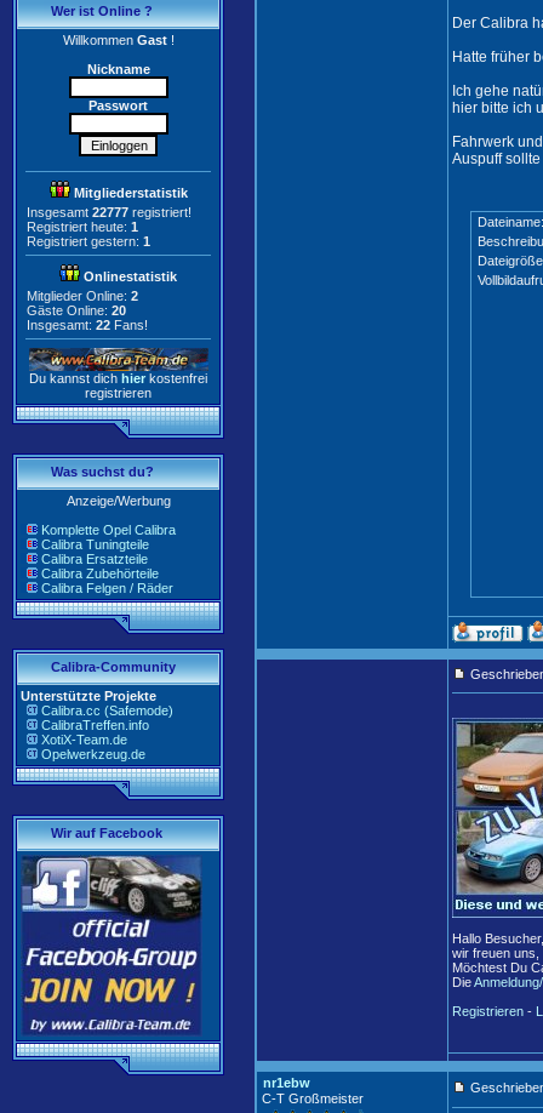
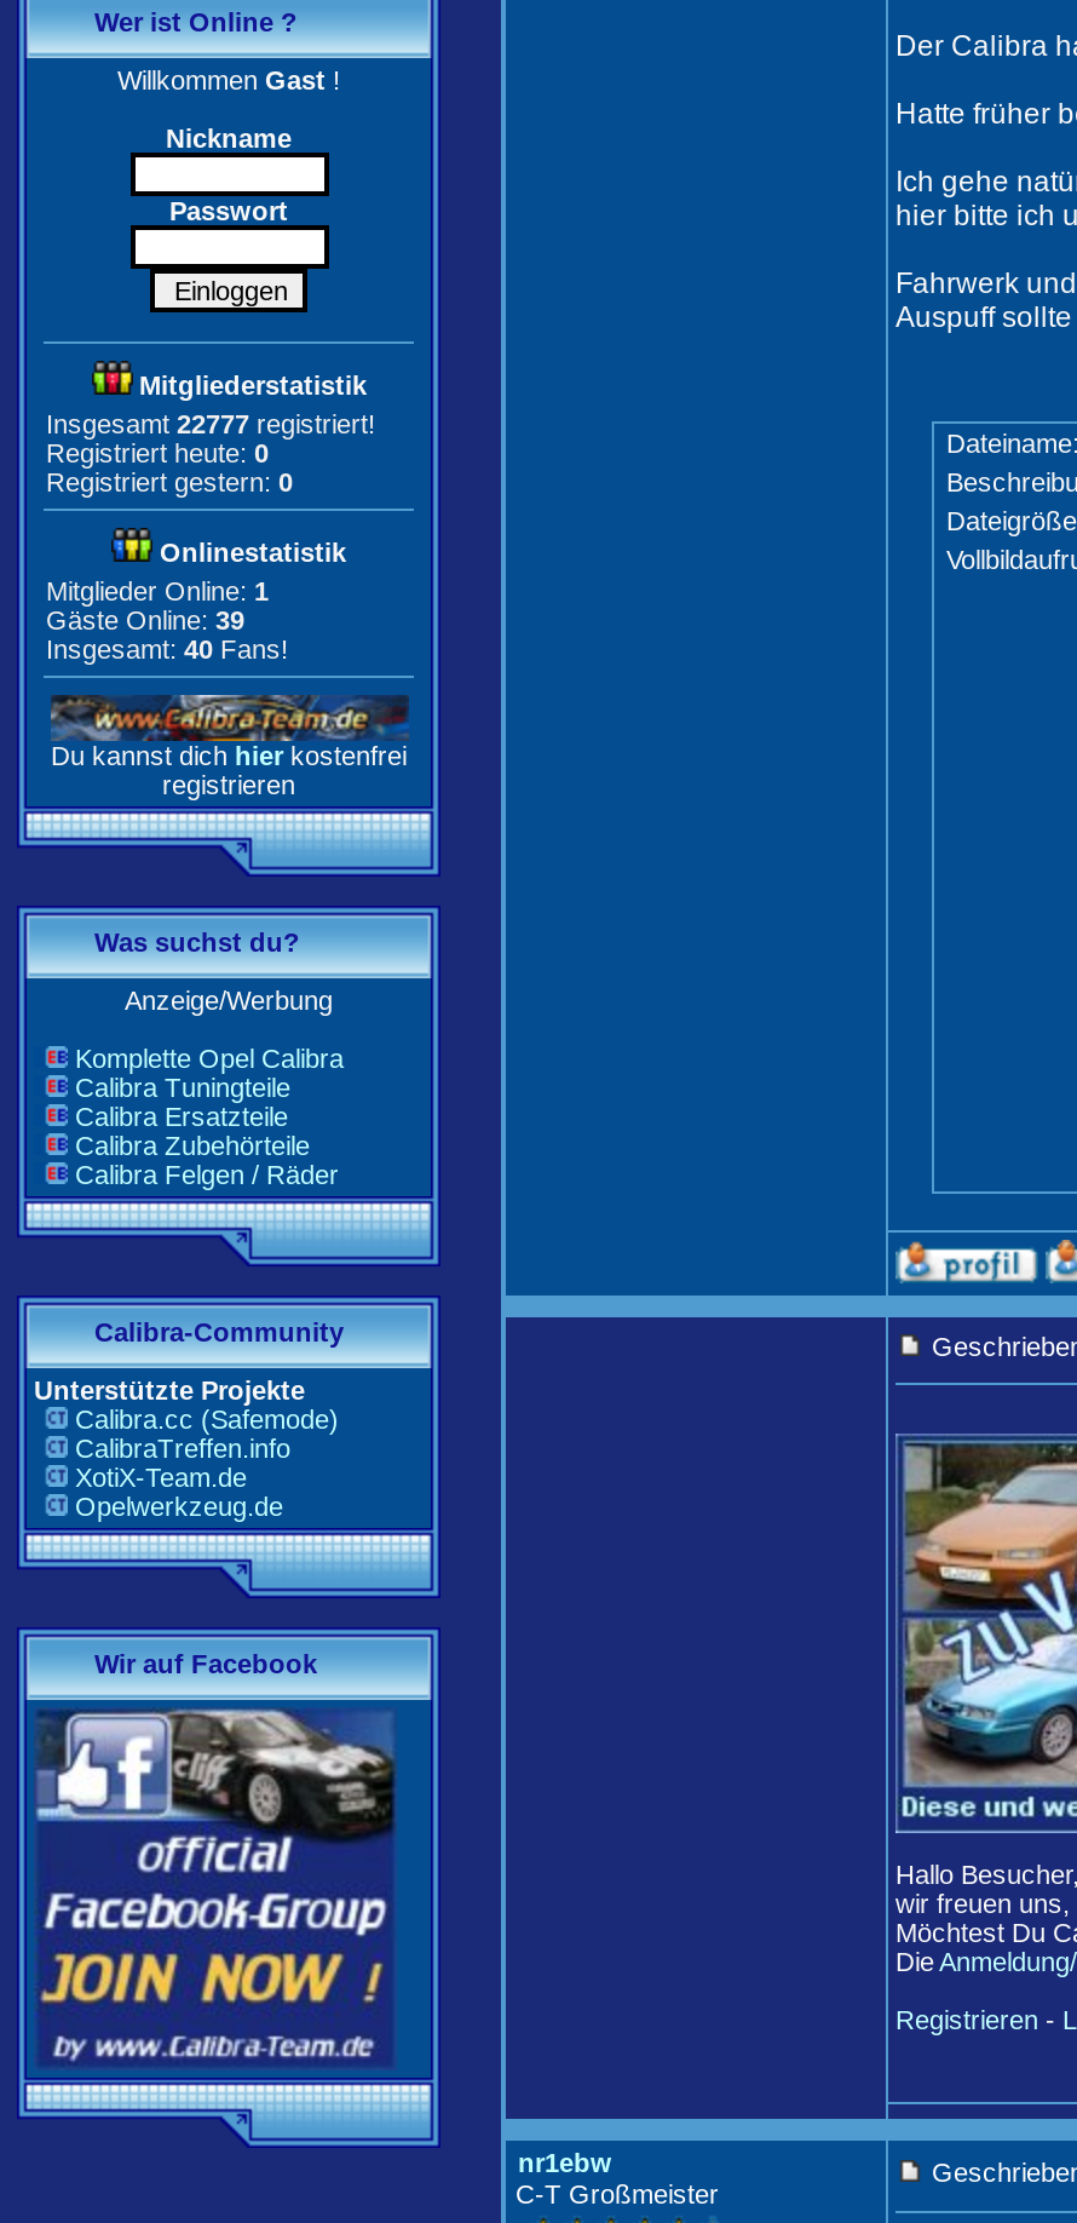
[27,219,138,233] Registriert heute: 1 -> [46,437,269,466] Registriert heute: 0
[27,233,150,248] Registriert gestern: 1 -> [46,466,293,495] Registriert gestern: 0
[27,288,138,302] Mitglieder Online: 2 -> [46,575,269,604] Mitglieder Online: 1
[27,302,126,317] Gäste Online: 20 -> [46,604,244,633] Gäste Online: 39
[27,317,148,332] Insgesamt: 22 Fans! -> [46,633,288,662] Insgesamt: 40 Fans!

